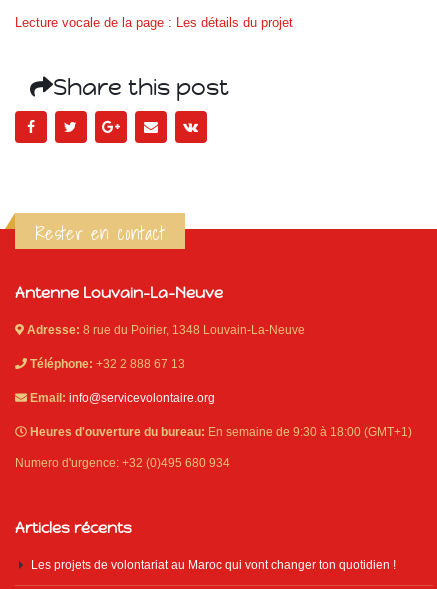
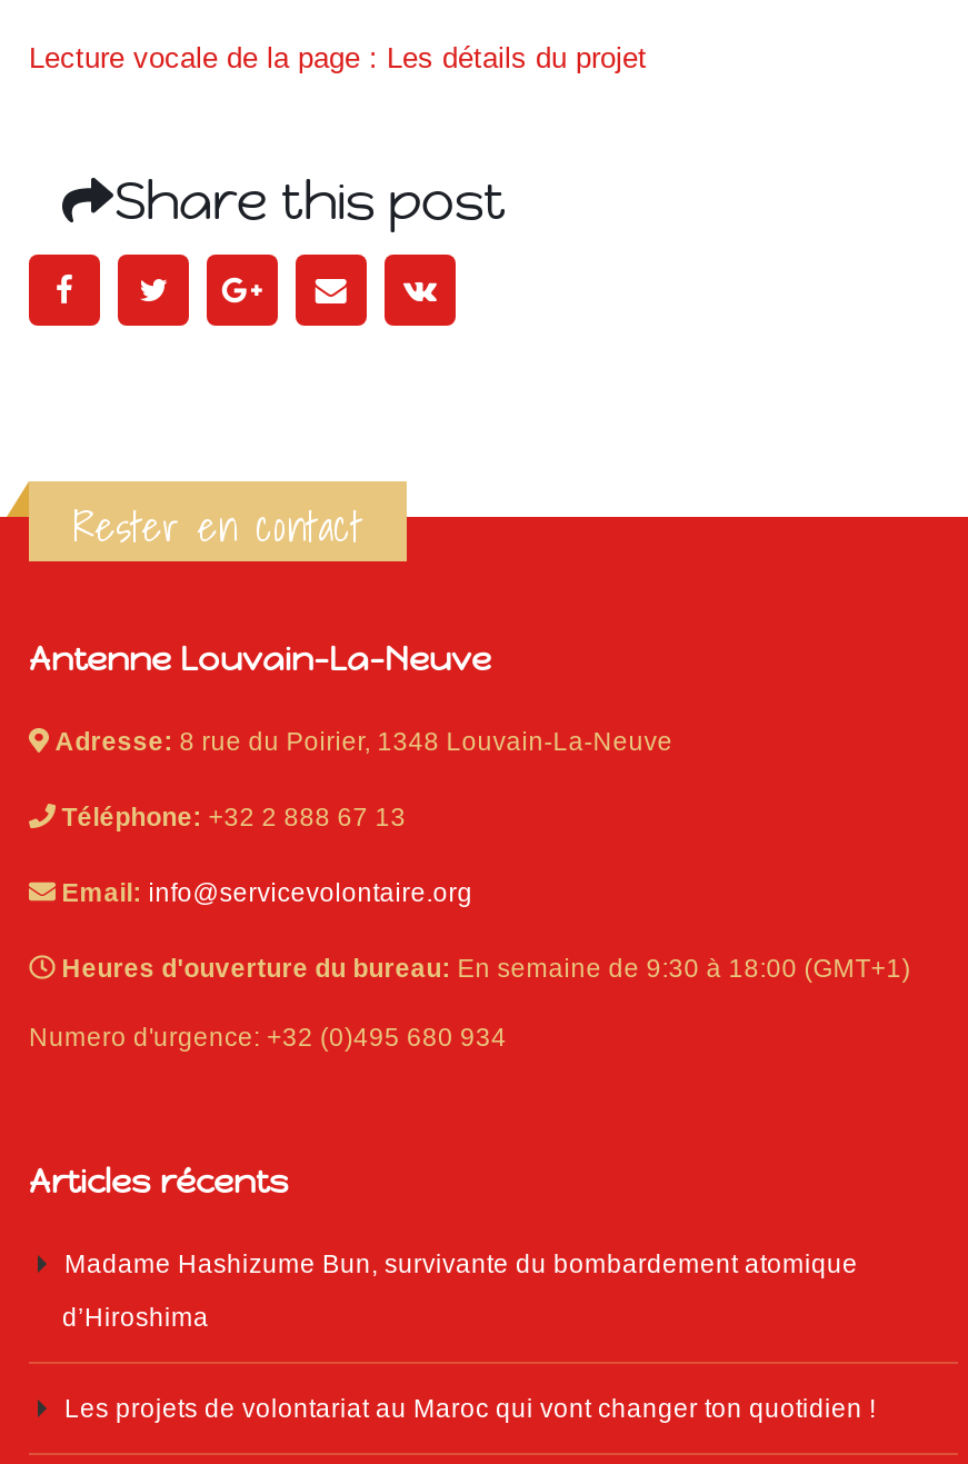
none -> [62,1248,858,1331] Madame Hashizume Bun, survivante du bombardement atomique | d’Hiroshima

